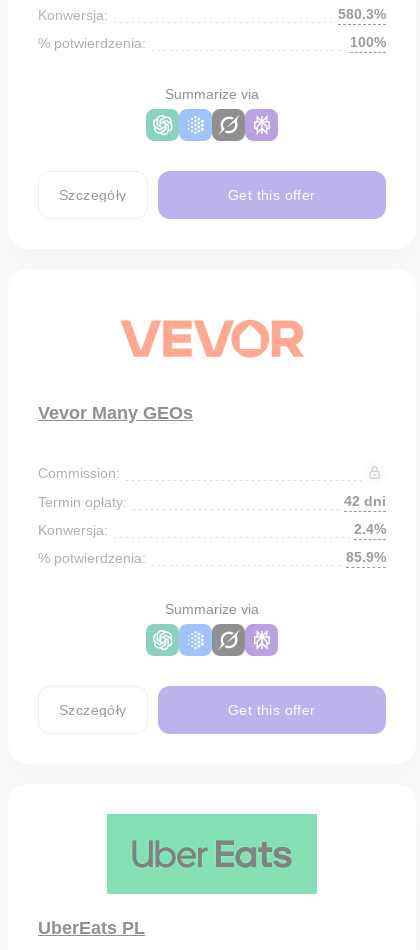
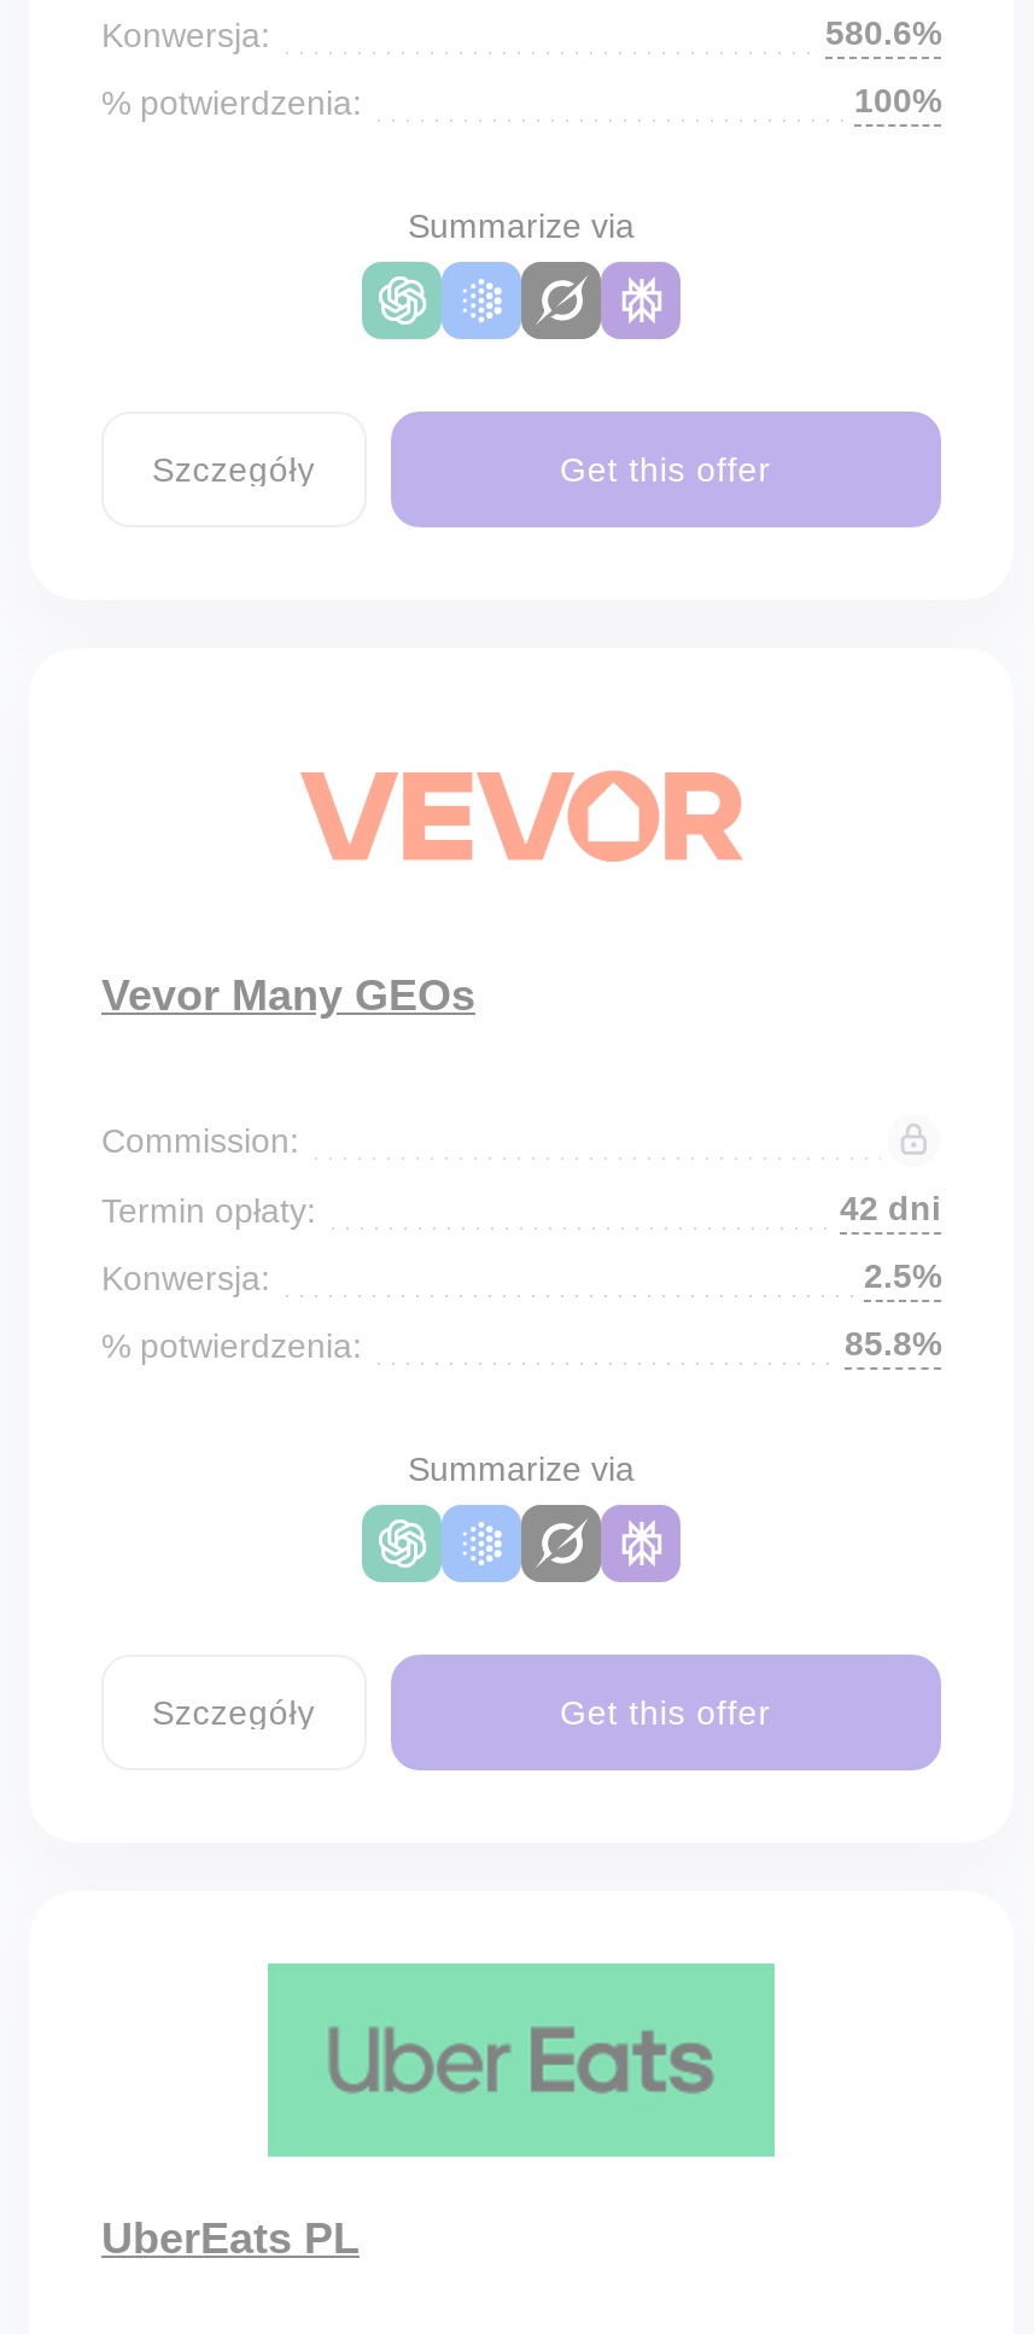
[338,6,386,22] 580.3% -> [825,13,941,52] 580.6%
[354,521,386,537] 2.4% -> [864,1256,941,1295] 2.5%
[346,549,386,565] 85.9% -> [845,1324,941,1363] 85.8%

